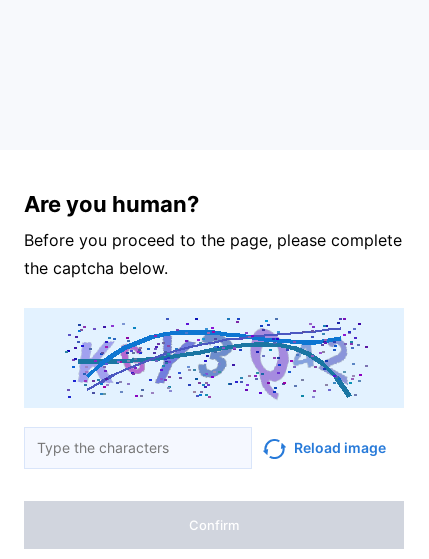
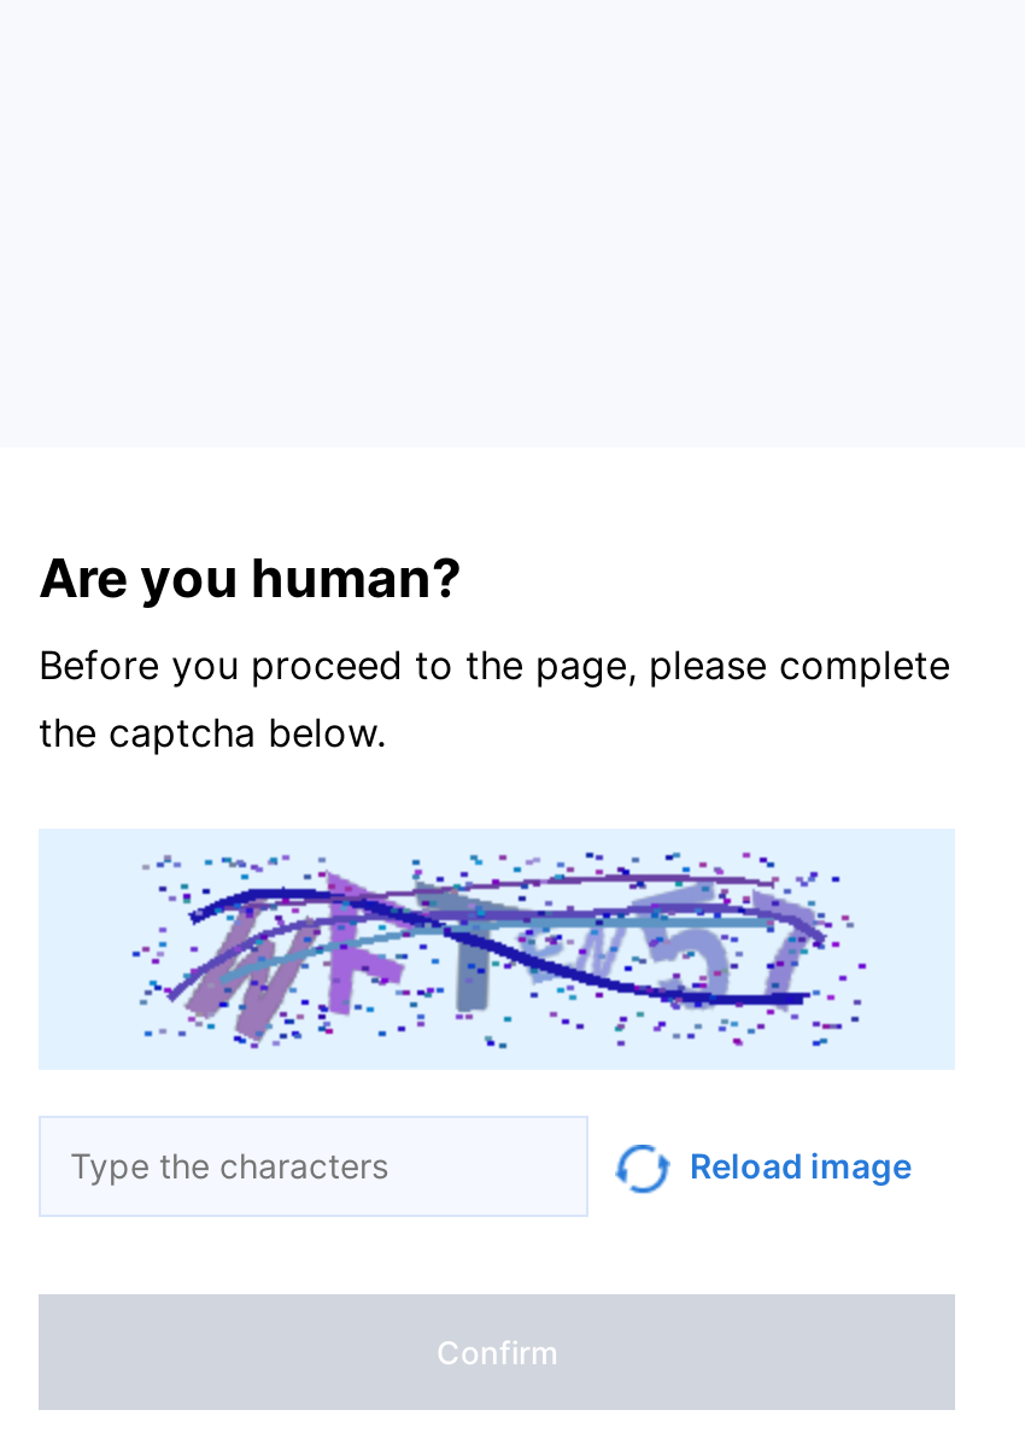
[64,317,369,400] [image] -> [130,850,866,1051] [image]

